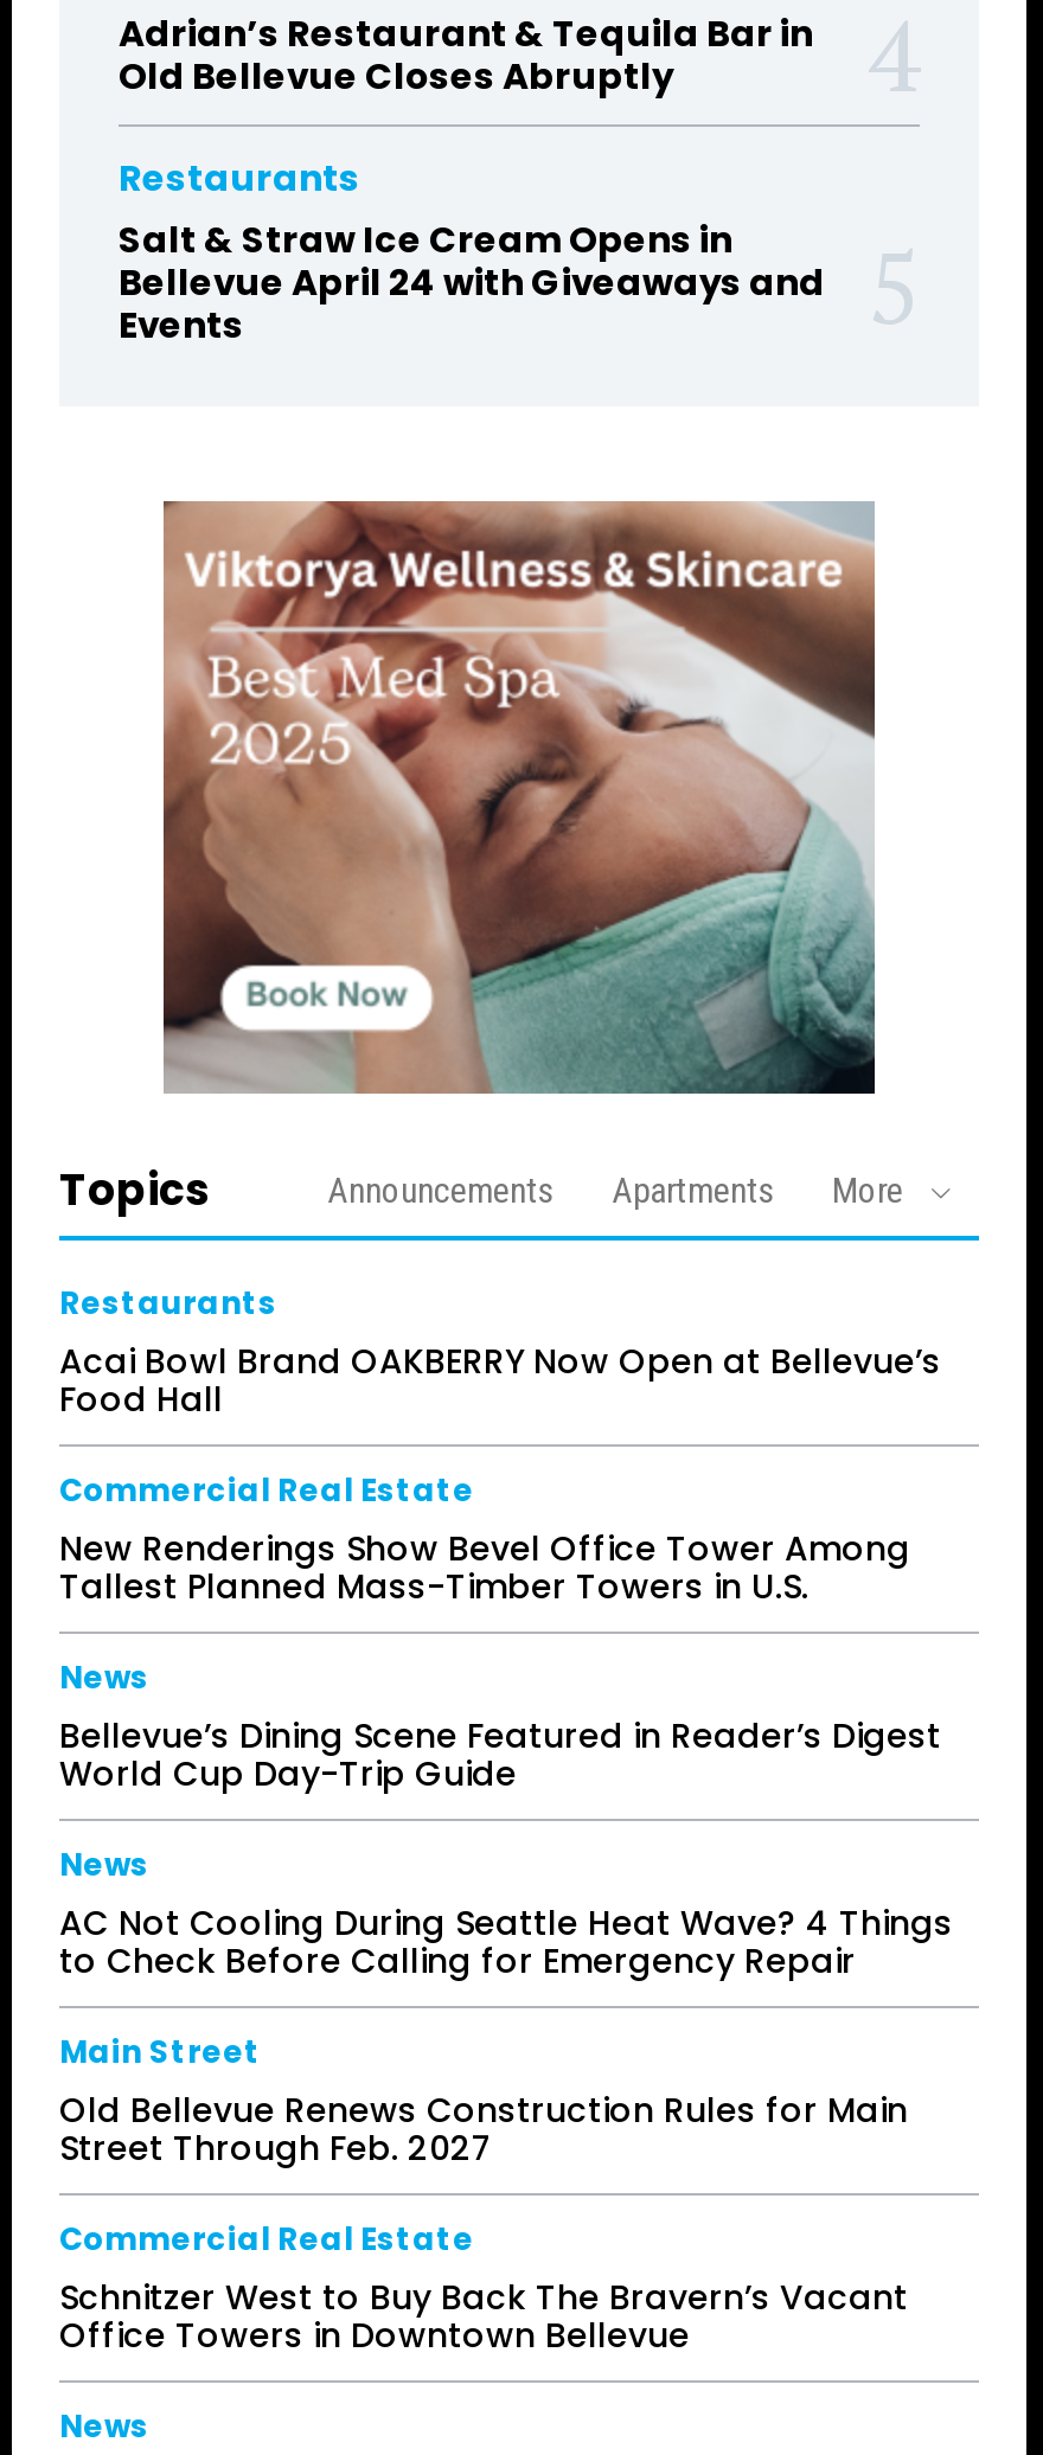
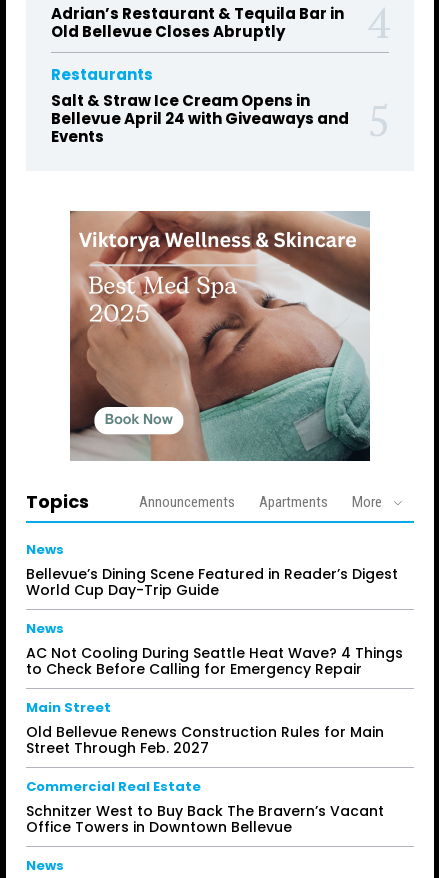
[59,1279,941,1609] Restaurants | Acai Bowl Brand OAKBERRY Now Open at Bellevue’s | Food Hall | Commercial Real Estate | New Renderings Show Bevel Office Tower Among | Tallest Planned Mass-Timber Towers in U.S. -> none

